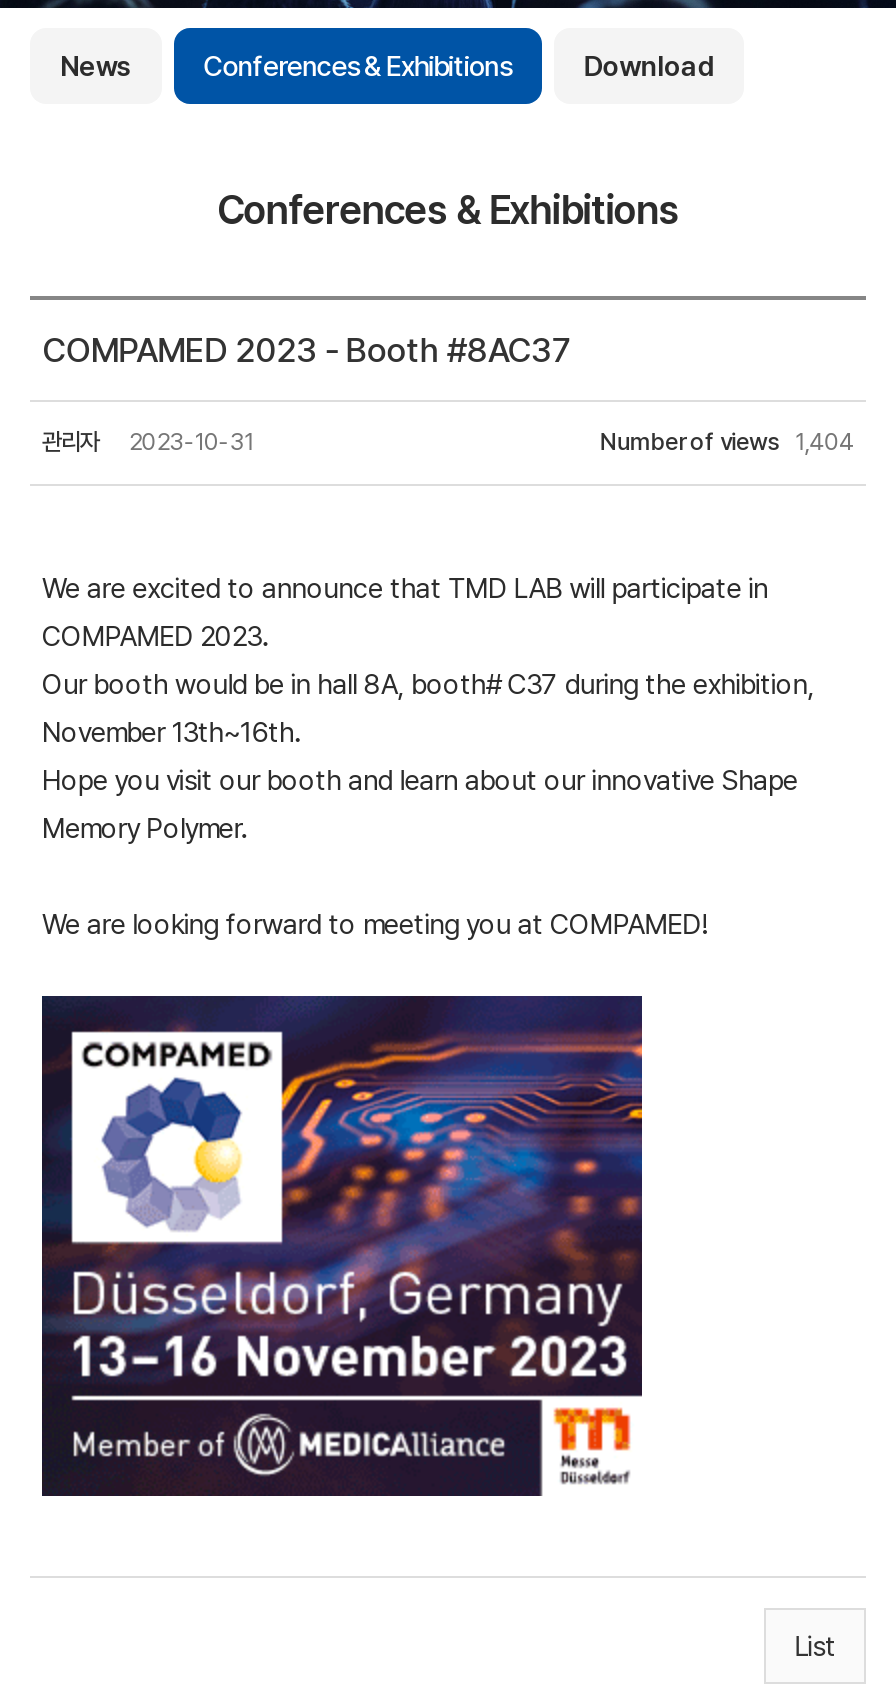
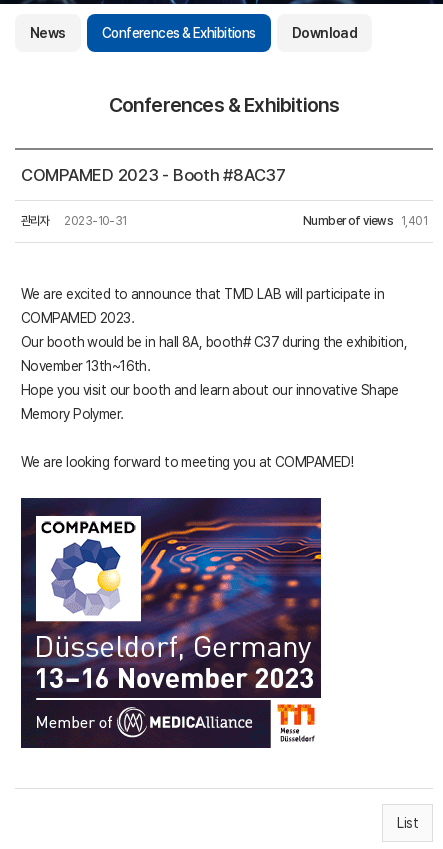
[600,428,854,456] Number of views 1,404 -> [303,214,427,228] Number of views 1,401

